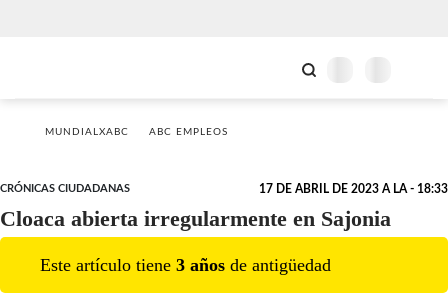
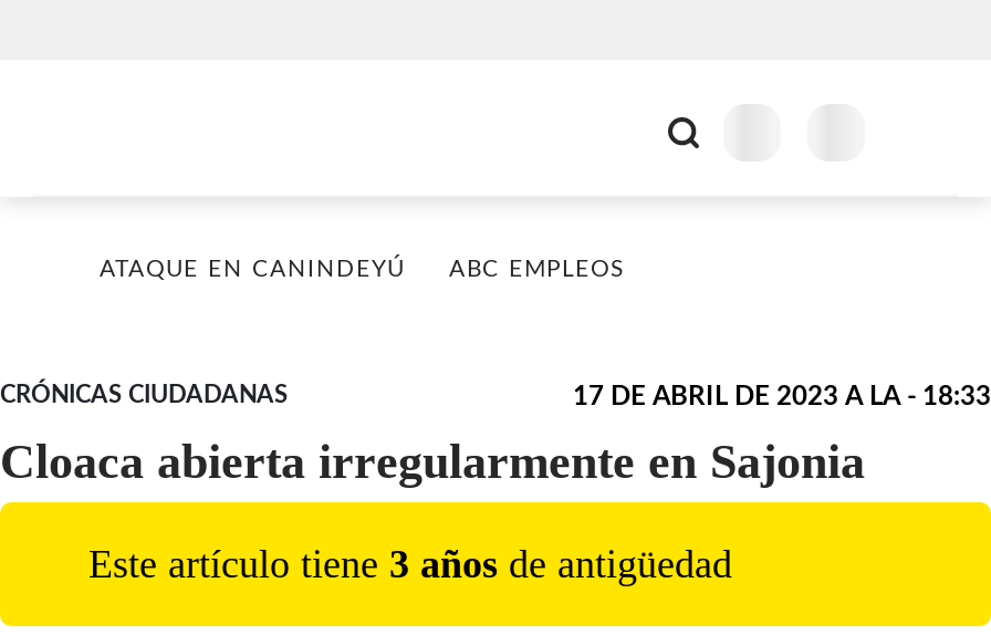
[45,127,129,137] MUNDIALXABC -> [100,259,405,281] ATAQUE EN CANINDEYÚ

